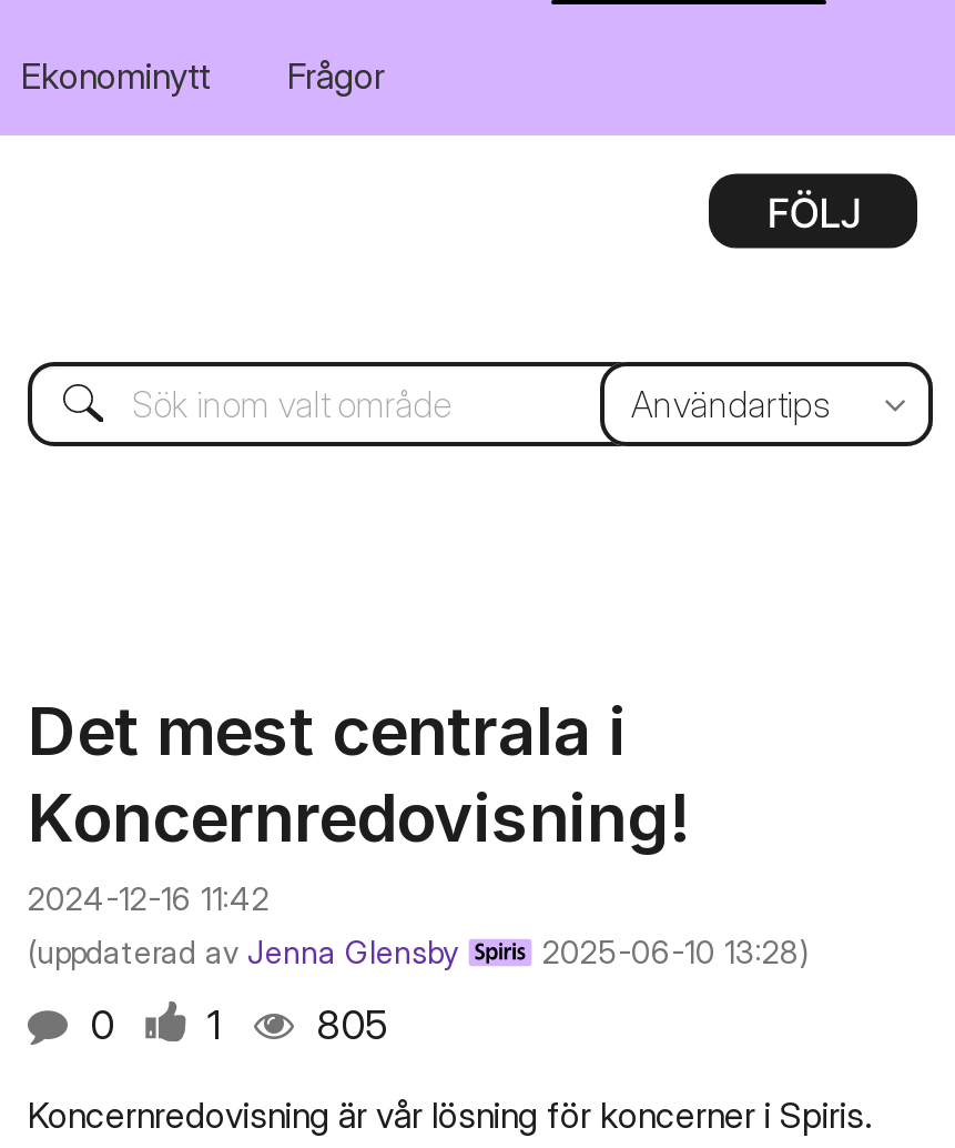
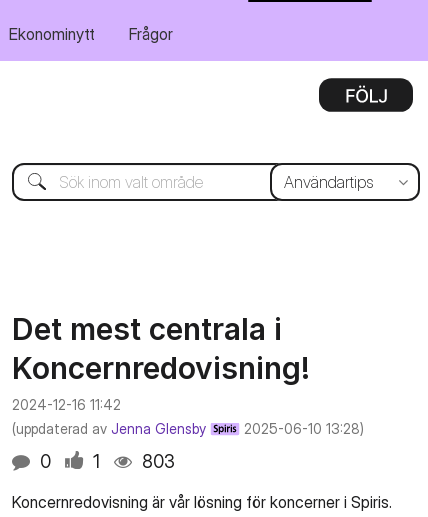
[90,1001,387,1048] 0 1 805 -> [40,451,175,472] 0 1 803

